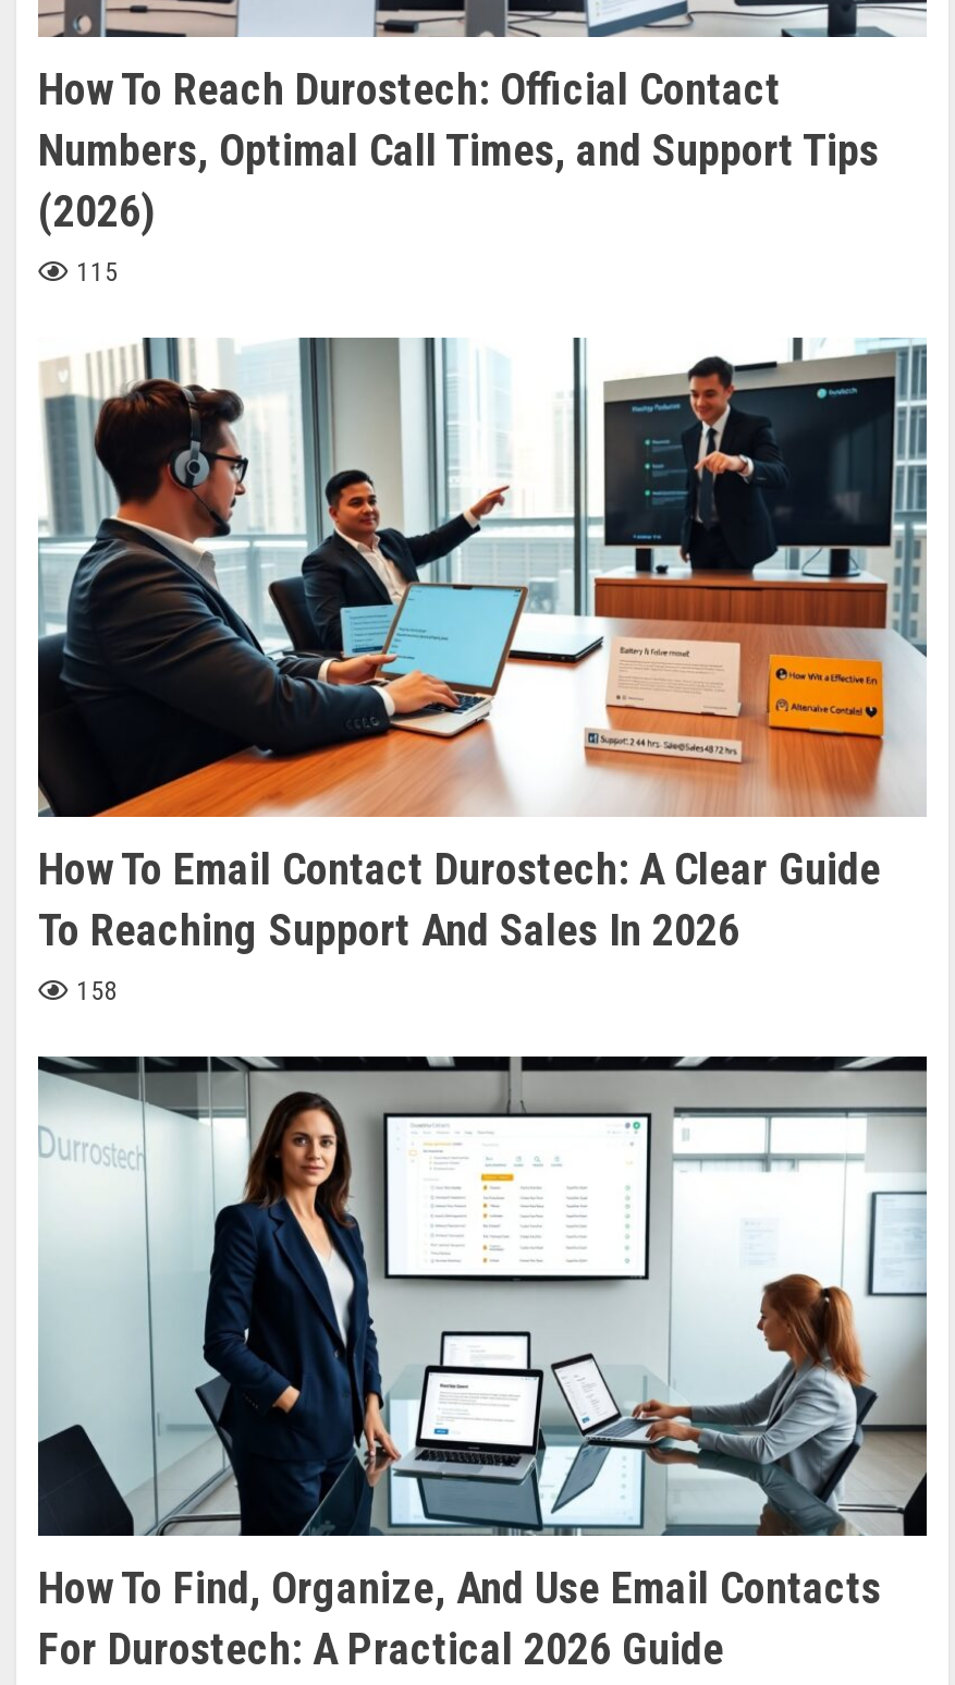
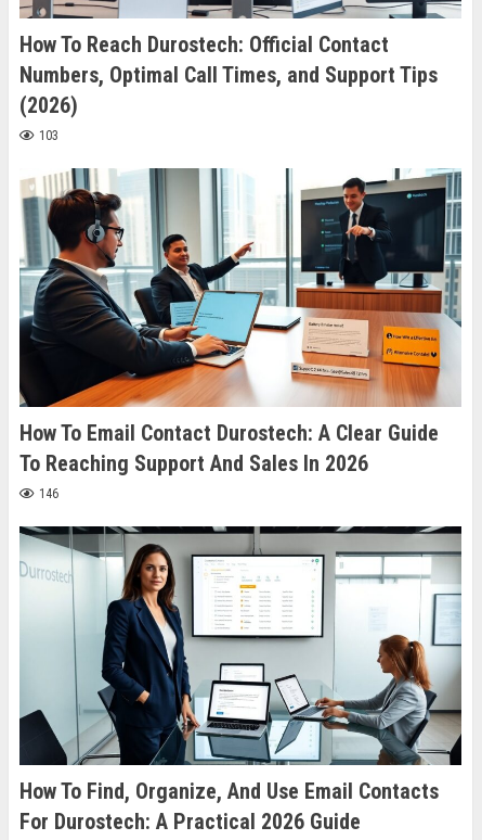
[77,257,118,288] 115 -> [39,128,59,143] 103
[77,976,118,1006] 158 -> [39,486,59,501] 146

